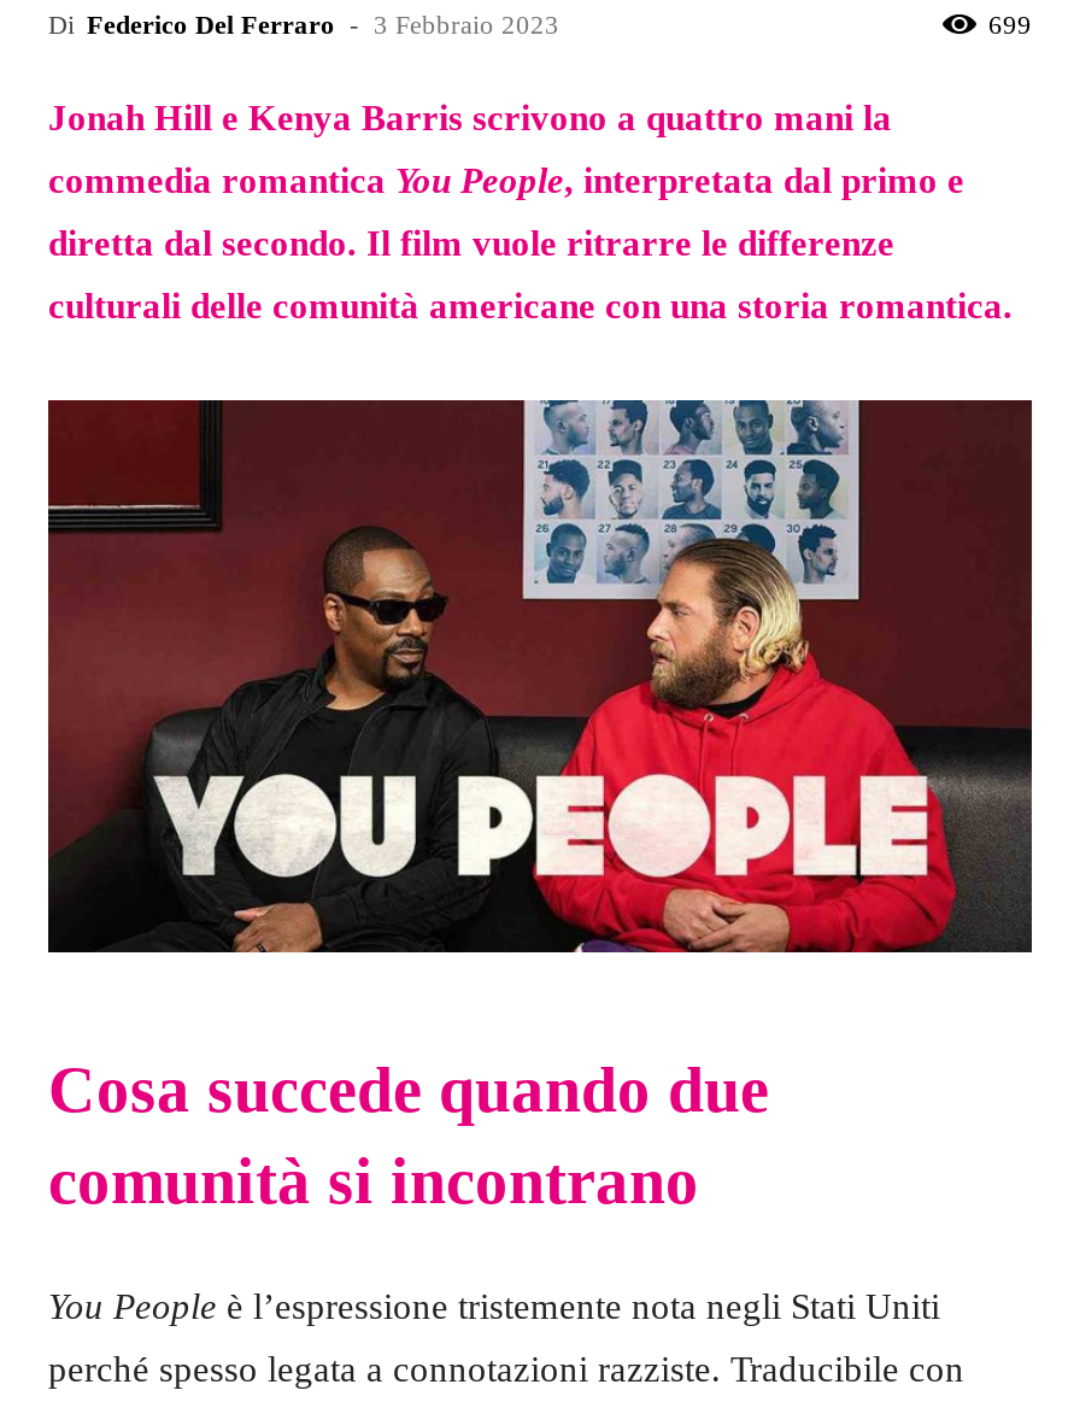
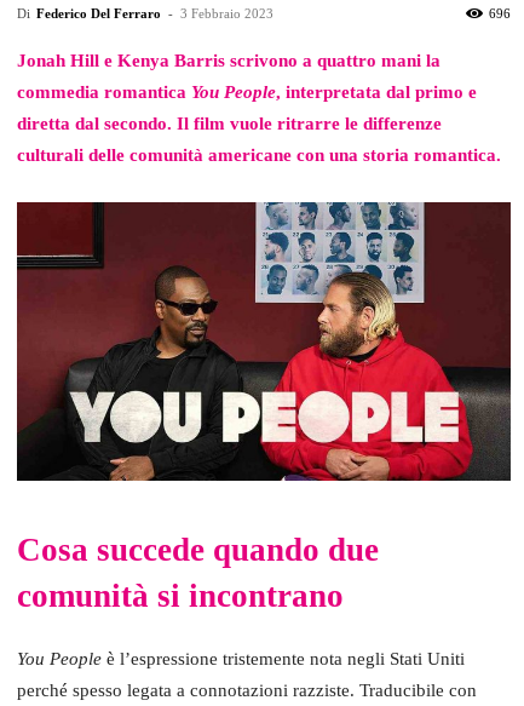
[988,10,1032,39] 699 -> [489,6,511,21] 696

